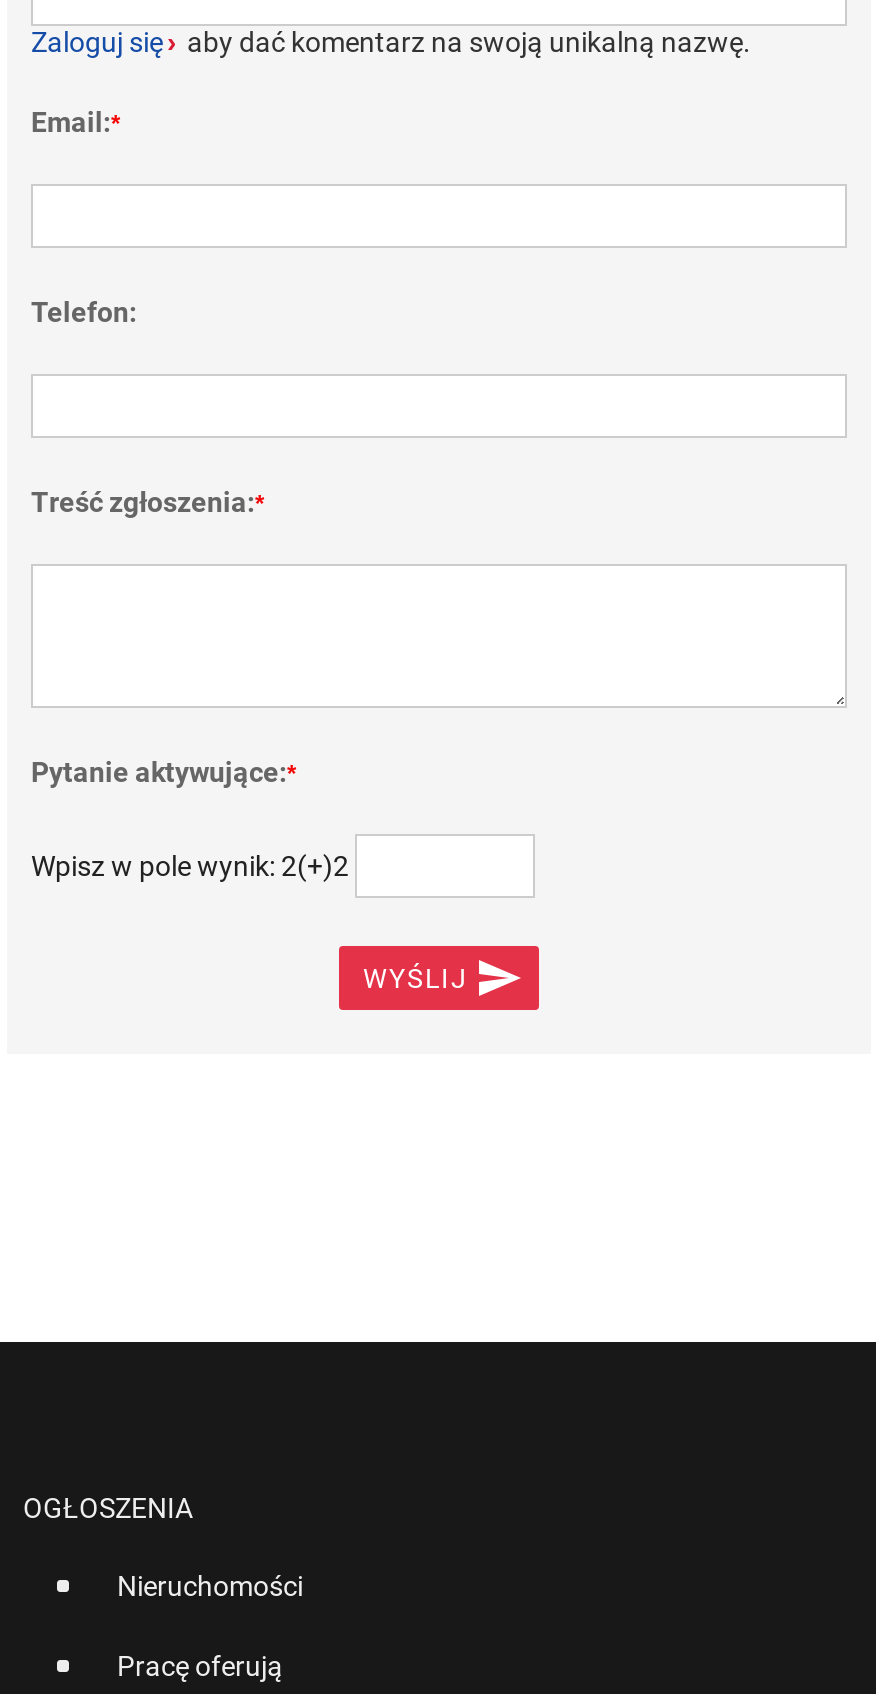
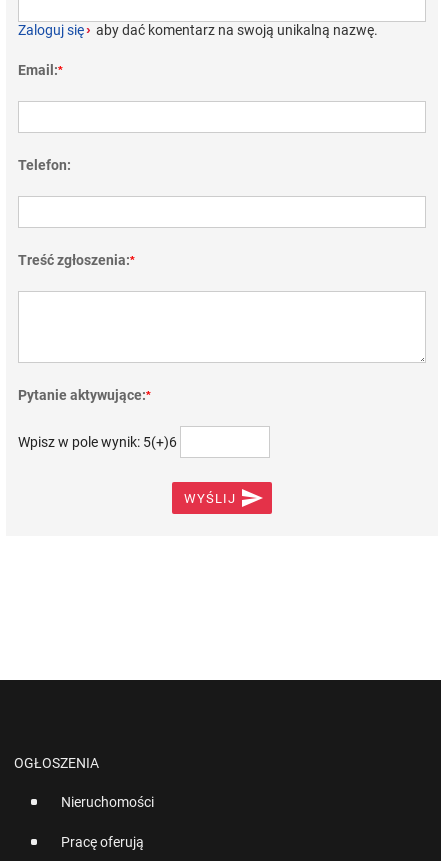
[31,850,349,882] Wpisz w pole wynik: 2(+)2 -> [18,434,177,450] Wpisz w pole wynik: 5(+)6

